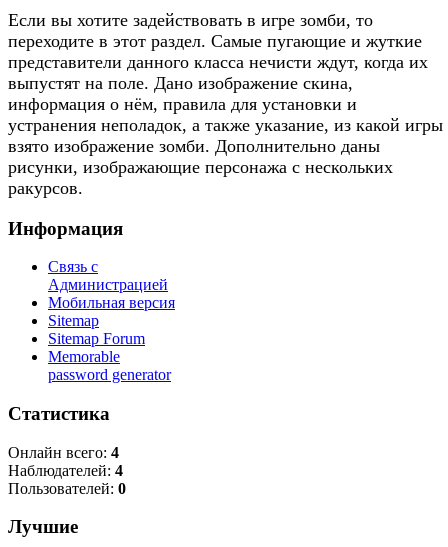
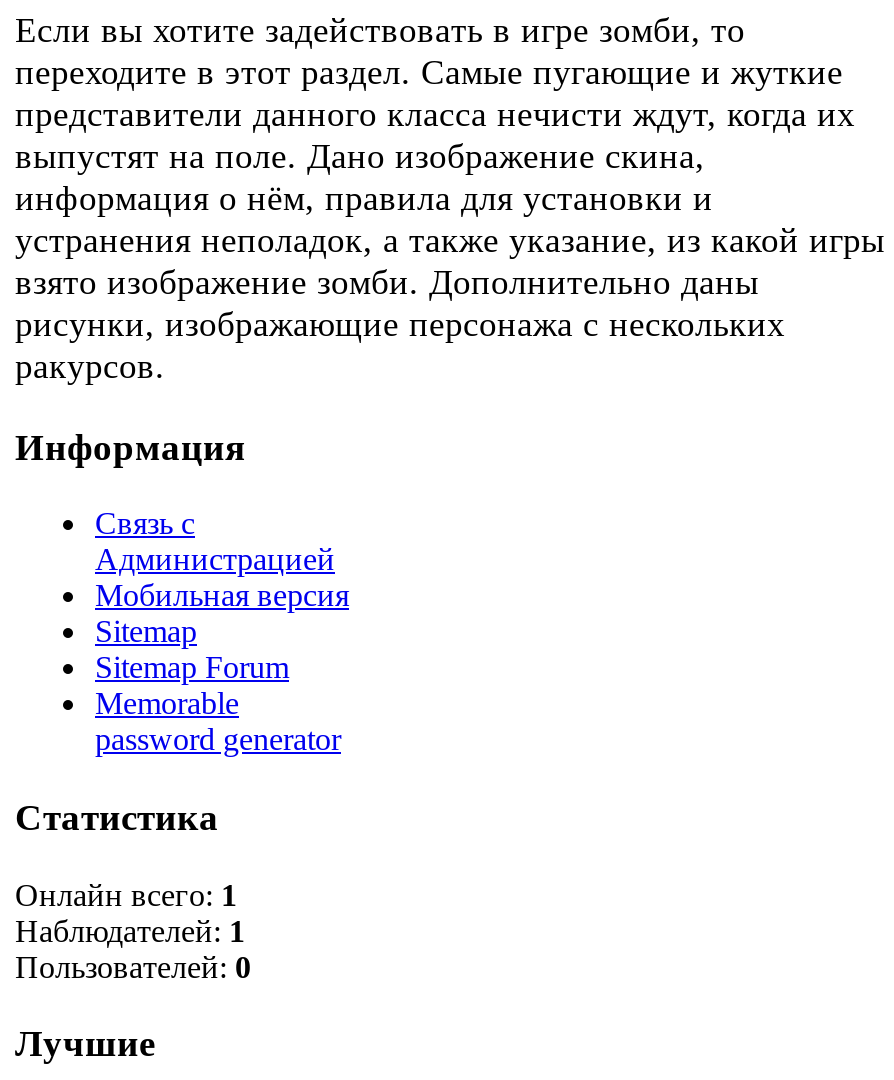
[8,444,119,461] Онлайн всего: 4 -> [15,878,237,912] Онлайн всего: 1
[8,462,123,479] Наблюдателей: 4 -> [15,914,245,948] Наблюдателей: 1

